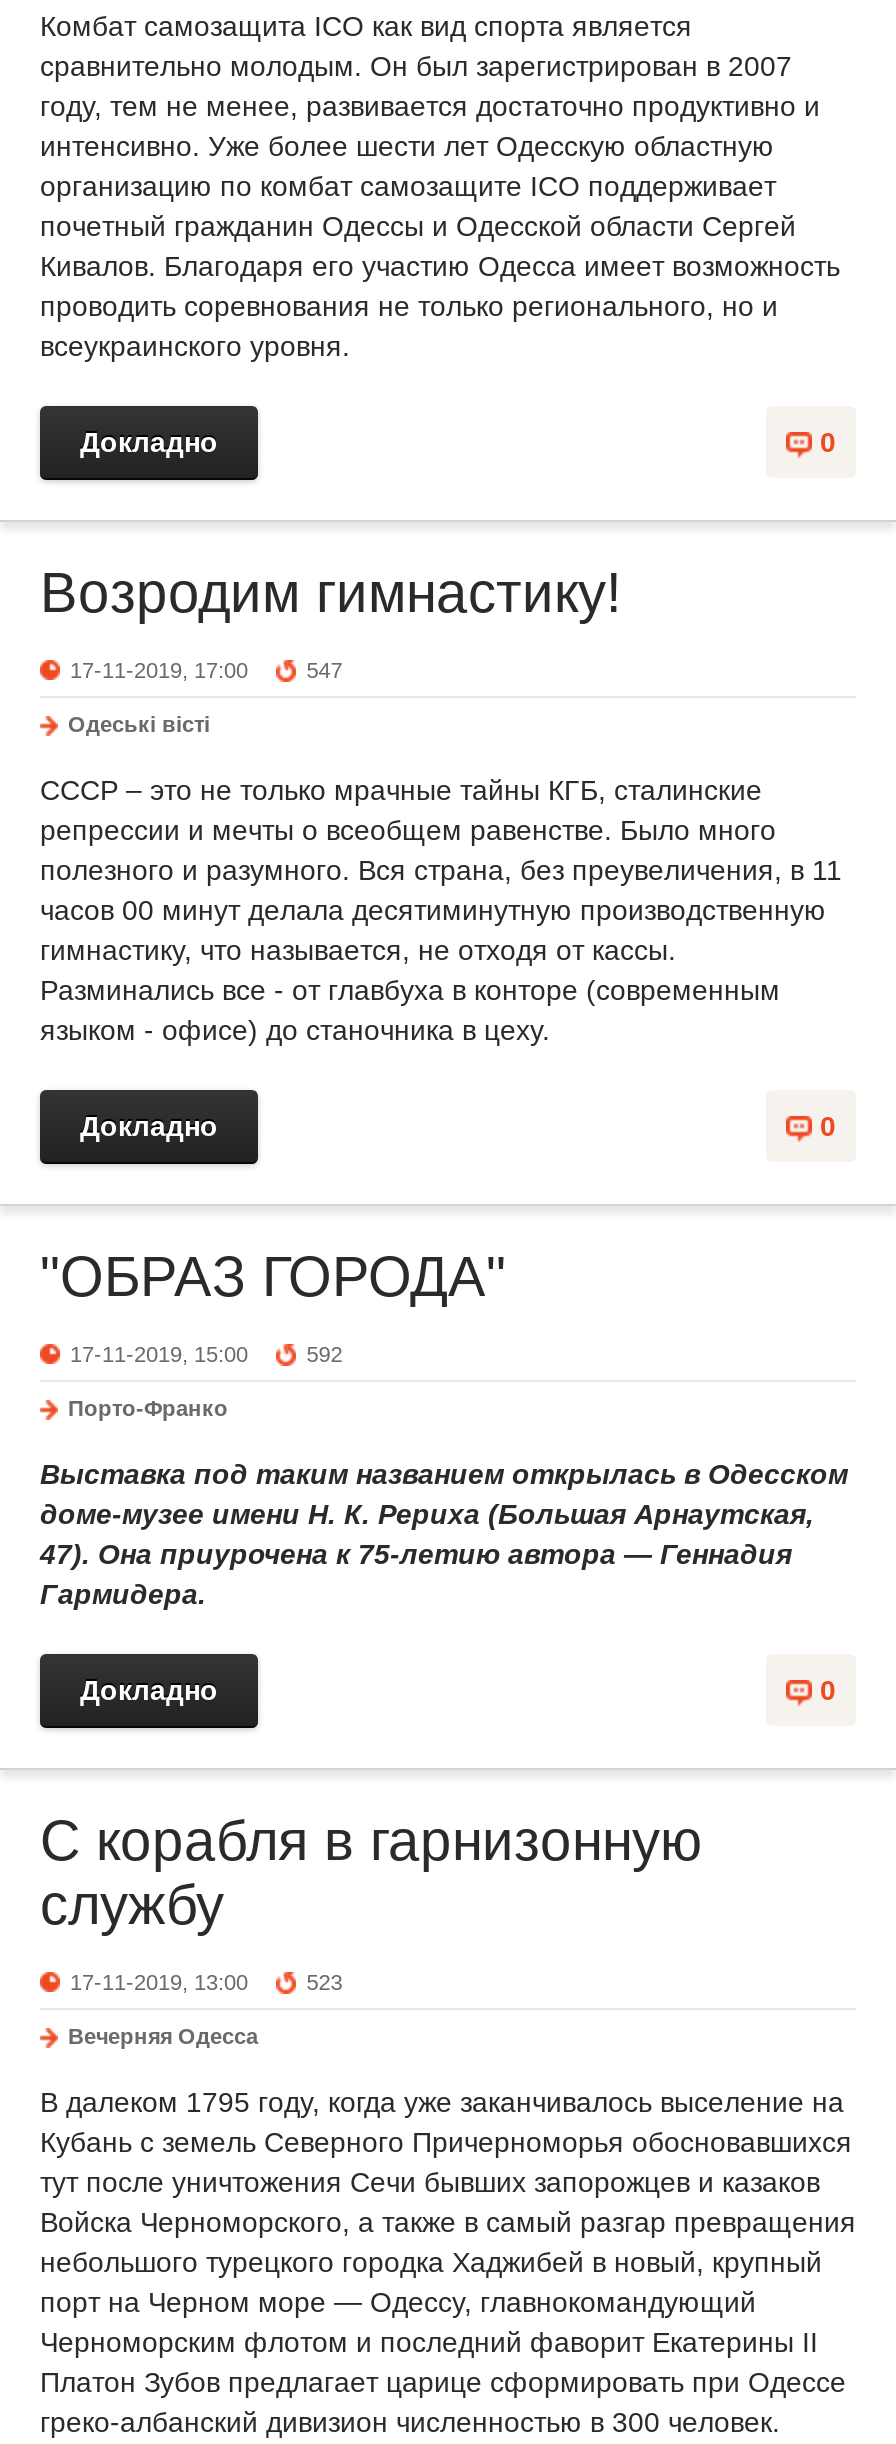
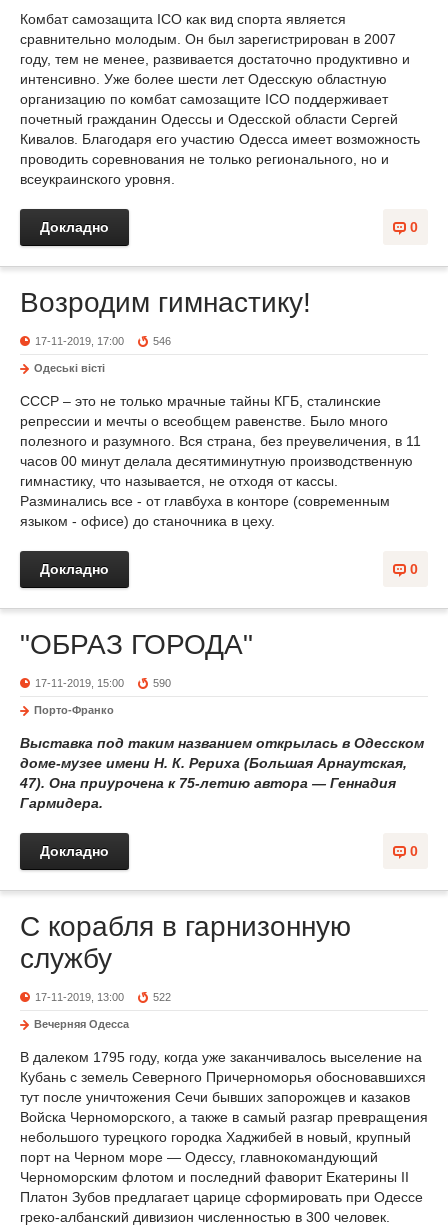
[306,658,342,682] 547 -> [153,335,171,347] 546
[306,1342,342,1366] 592 -> [153,677,171,689] 590
[306,1970,342,1994] 523 -> [153,991,171,1003] 522

